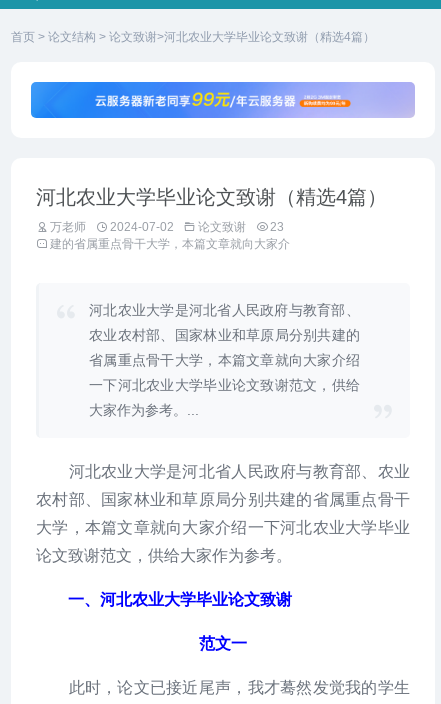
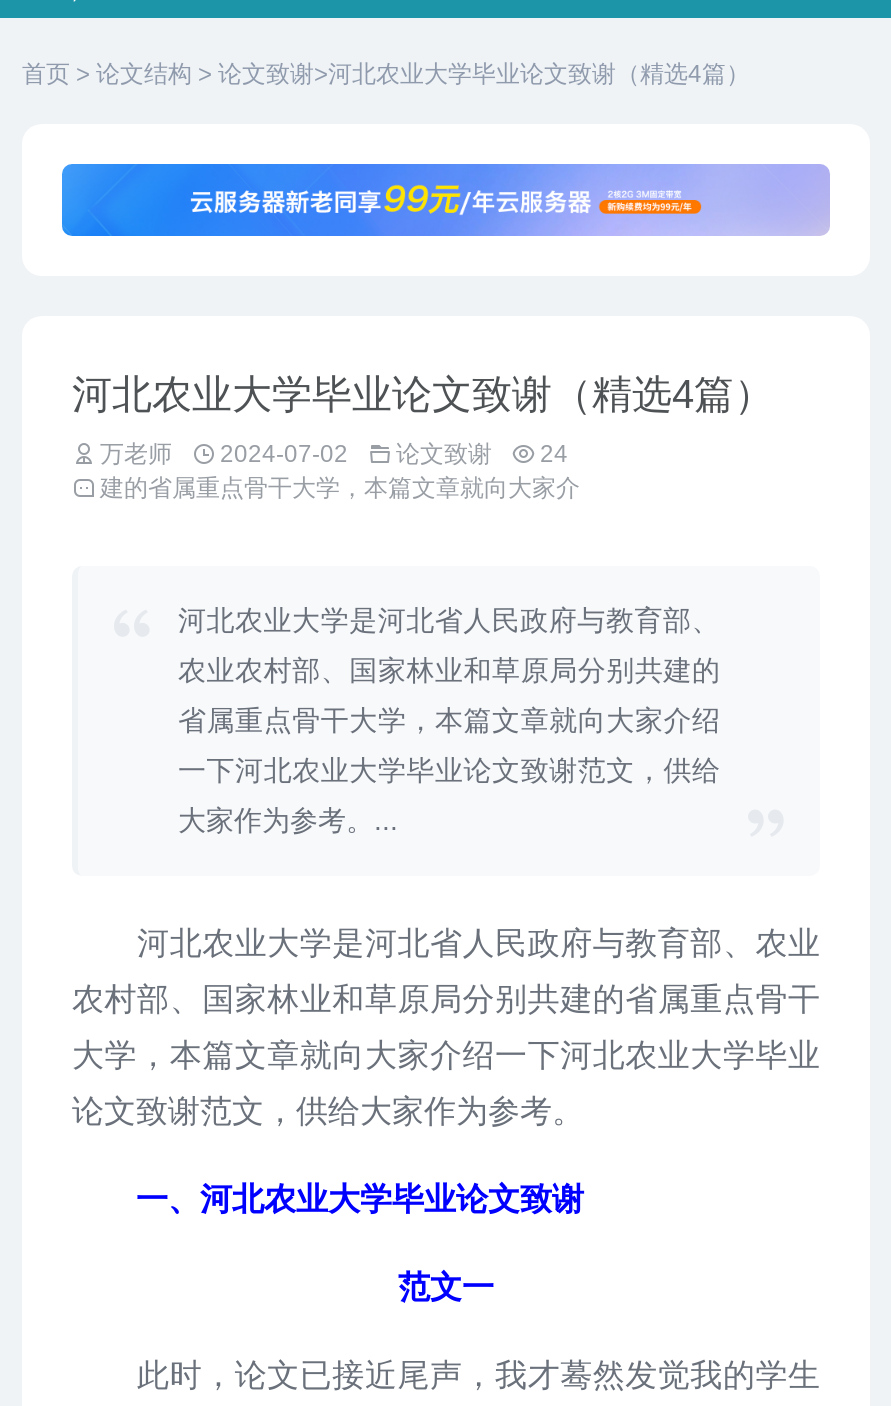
[50,220,284,234] 万老师 2024-07-02 论文致谢 23 -> [100,440,568,468] 万老师 2024-07-02 论文致谢 24

